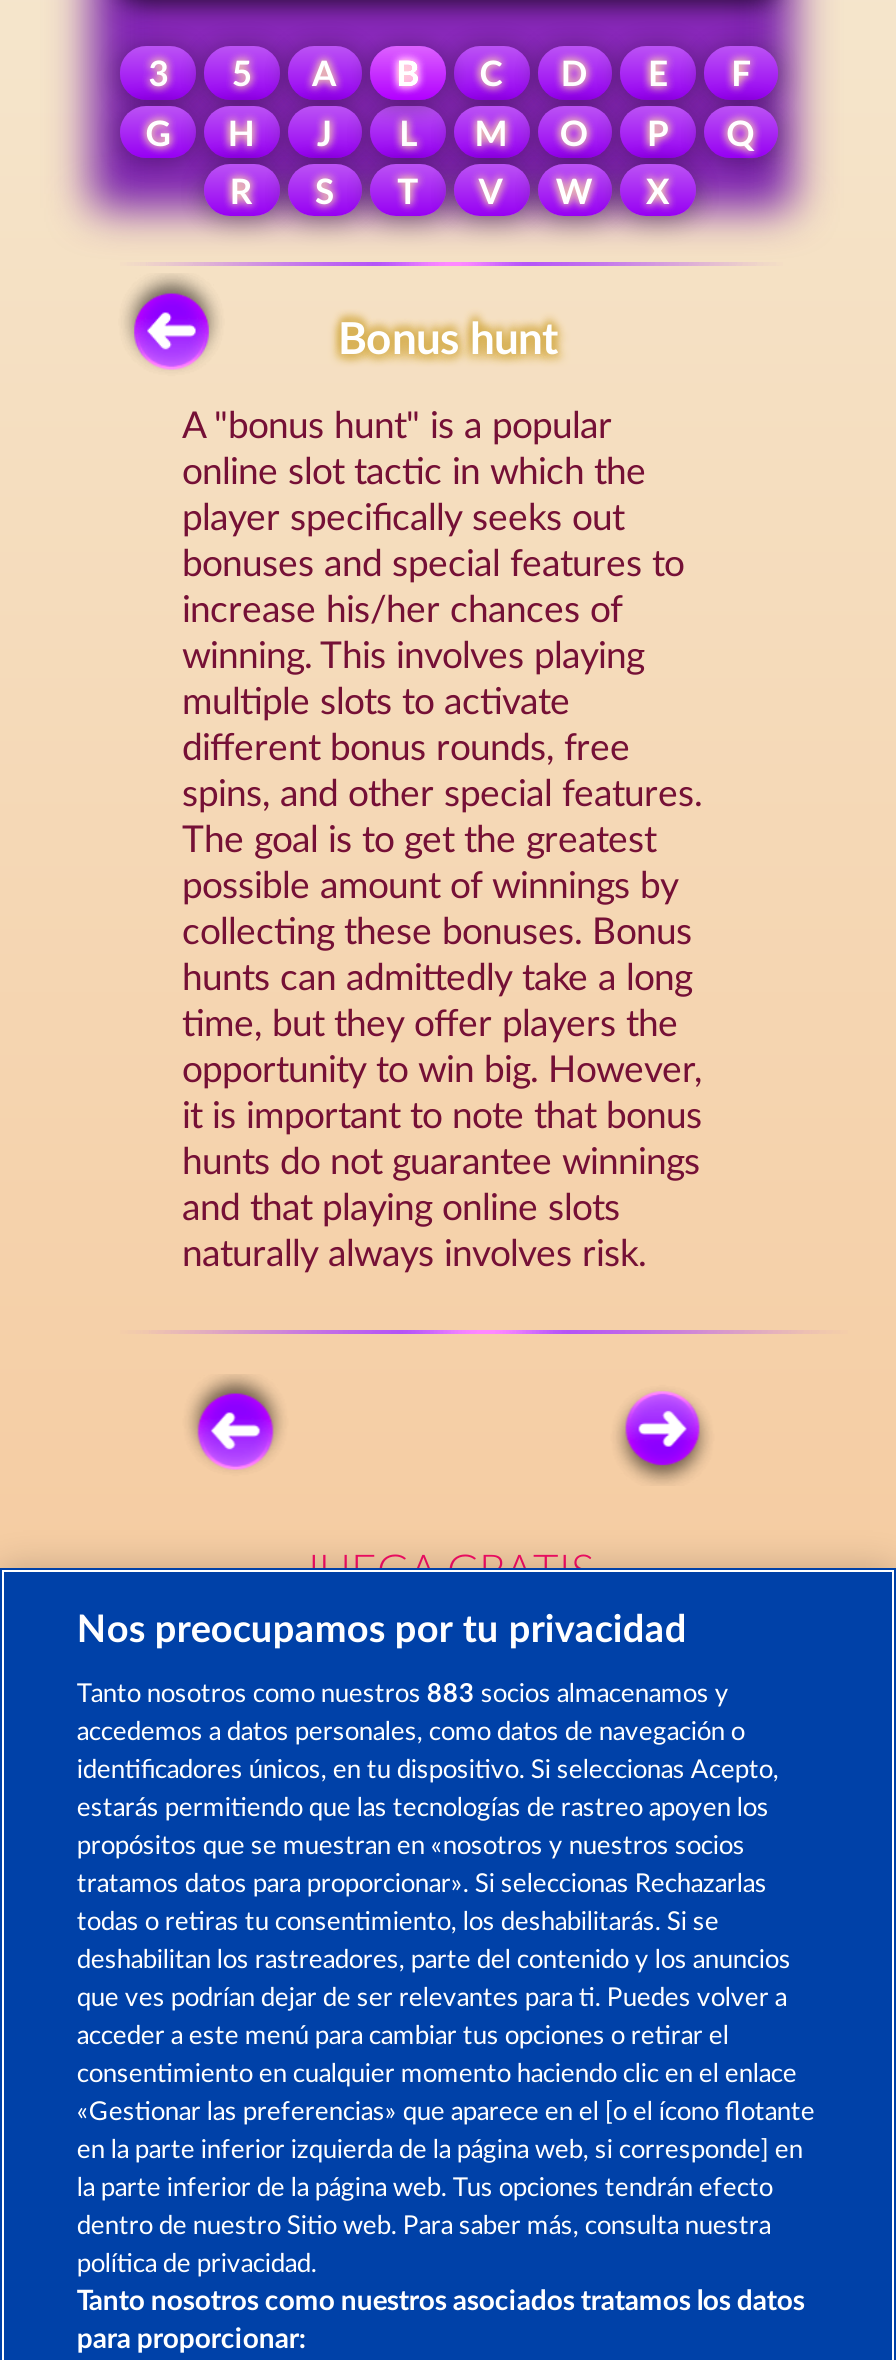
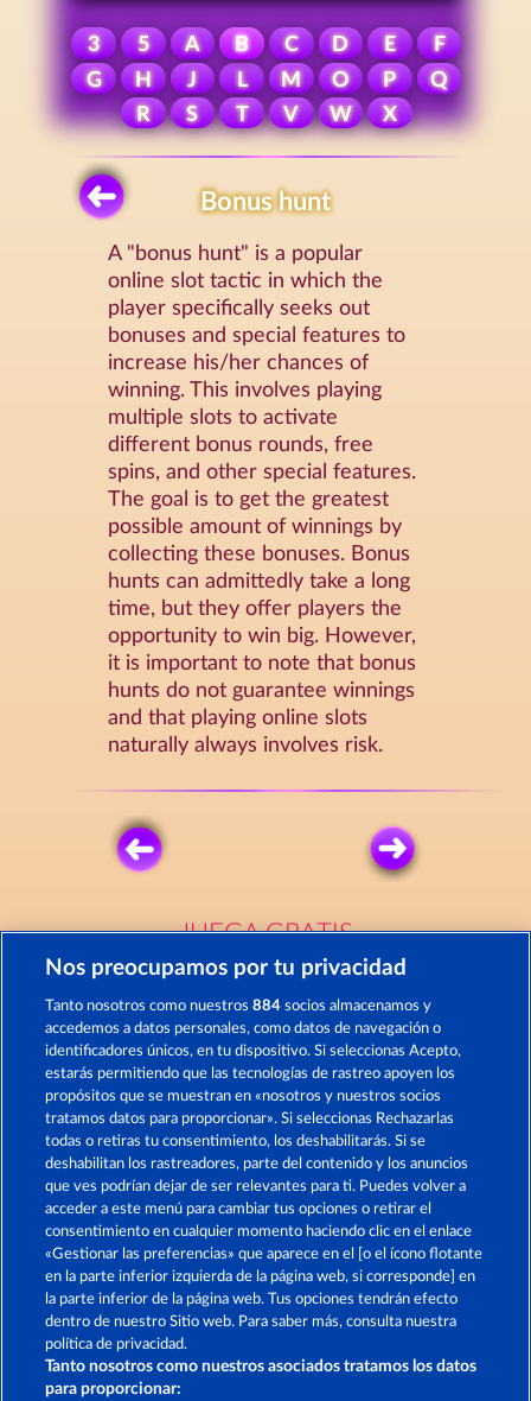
[77,1682,729,1708] Tanto nosotros como nuestros 883 socios almacenamos y -> [46,999,432,1014] Tanto nosotros como nuestros 884 socios almacenamos y

